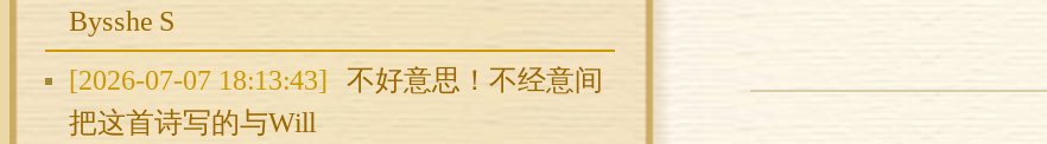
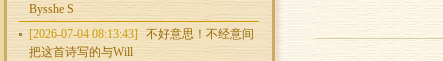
[69,64,603,97] [2026-07-07 18:13:43] 不好意思！不经意间 -> [29,27,254,41] [2026-07-04 08:13:43] 不好意思！不经意间

